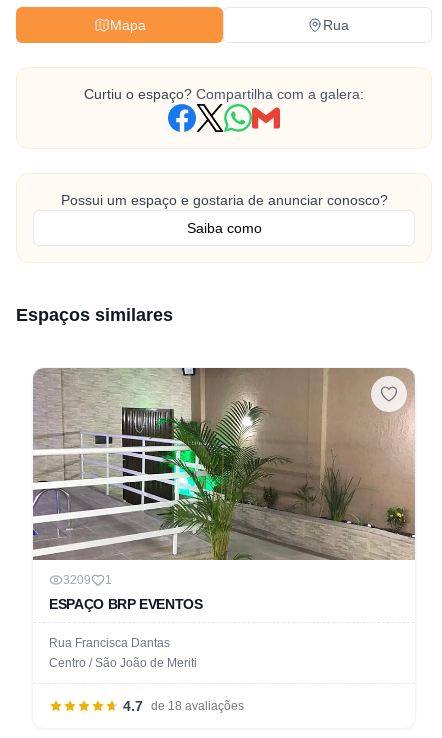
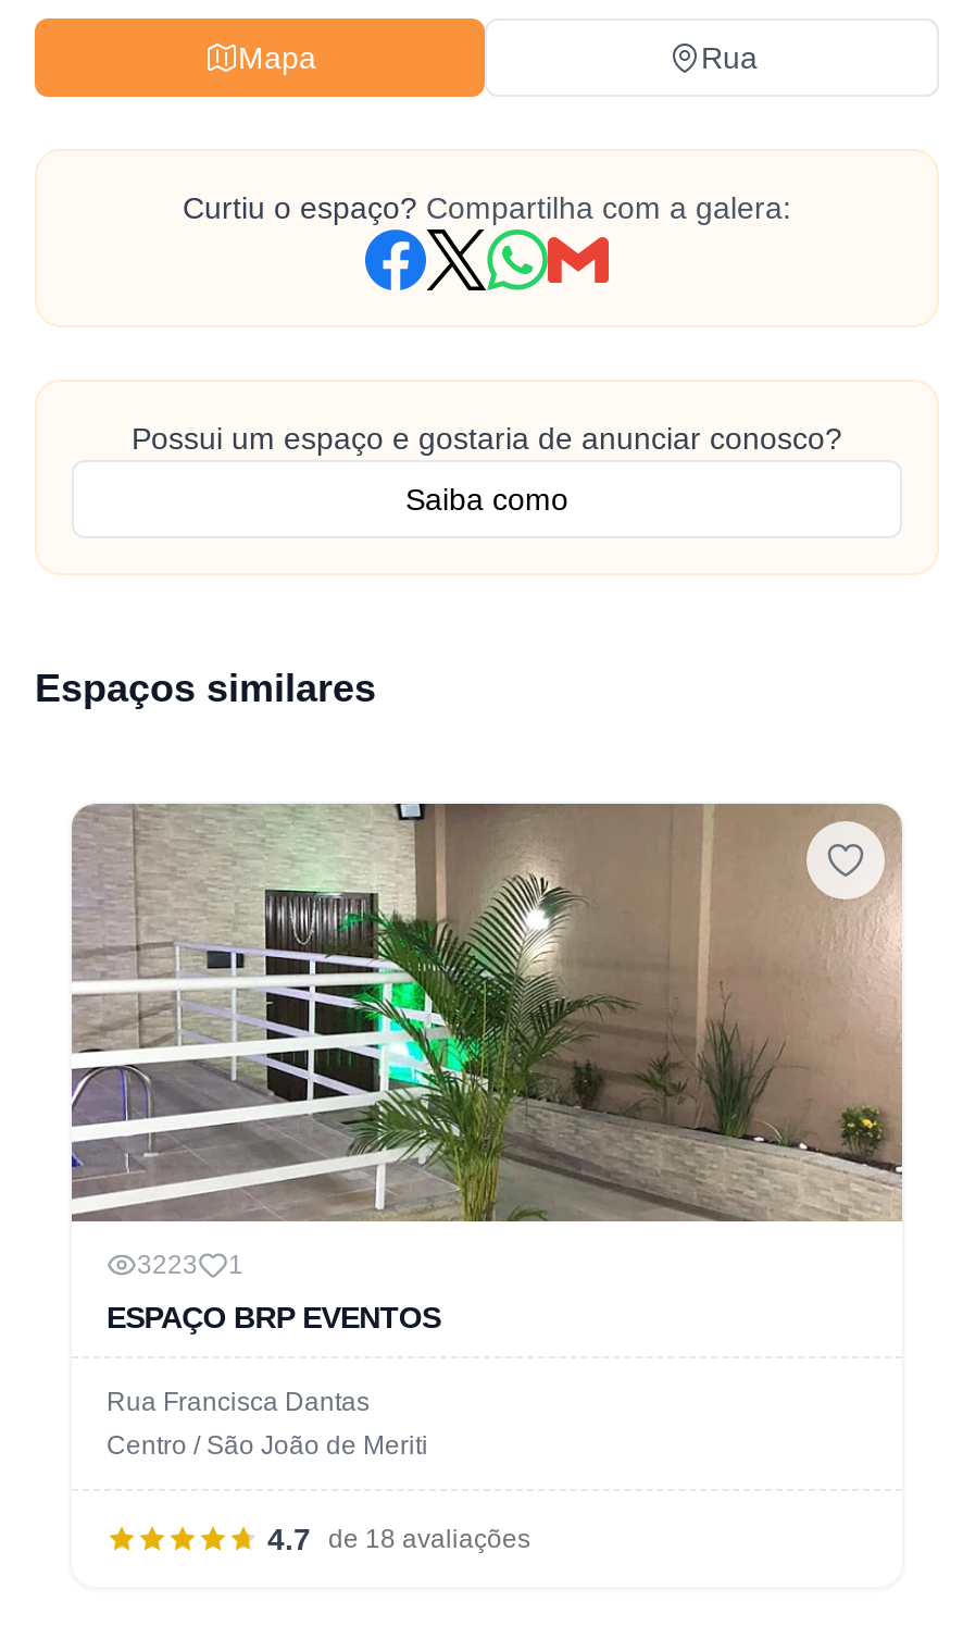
[63,573,112,587] 3209 1 -> [137,1250,243,1280] 3223 1

